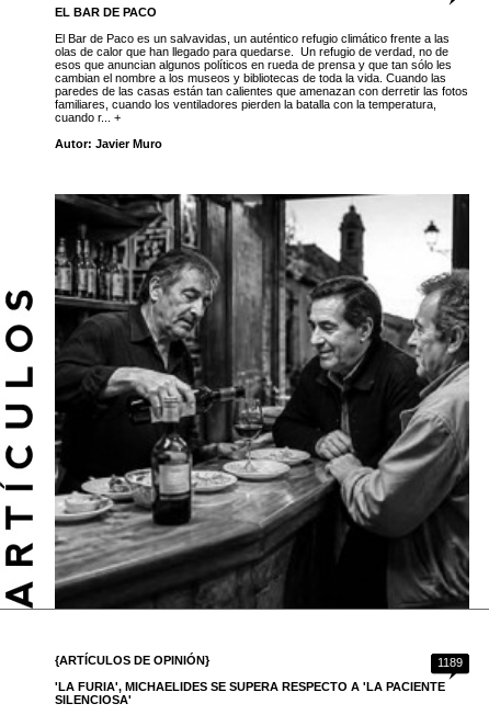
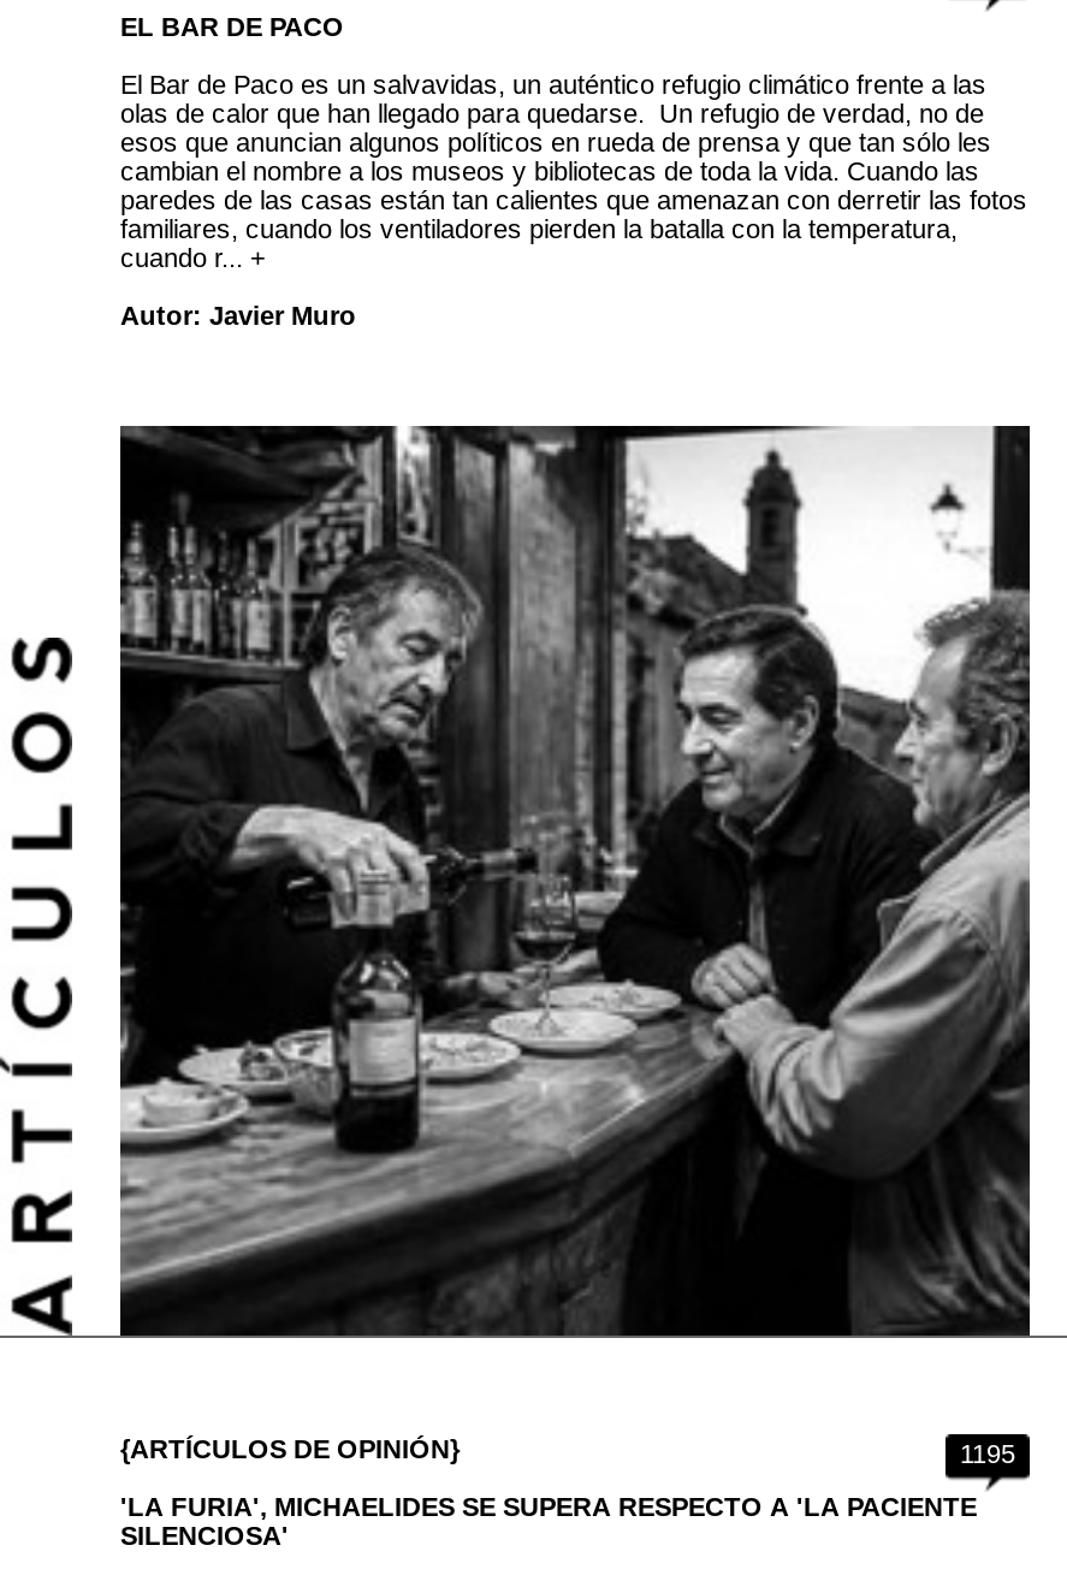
[437,656,463,669] 1189 -> [960,1439,1015,1468] 1195

